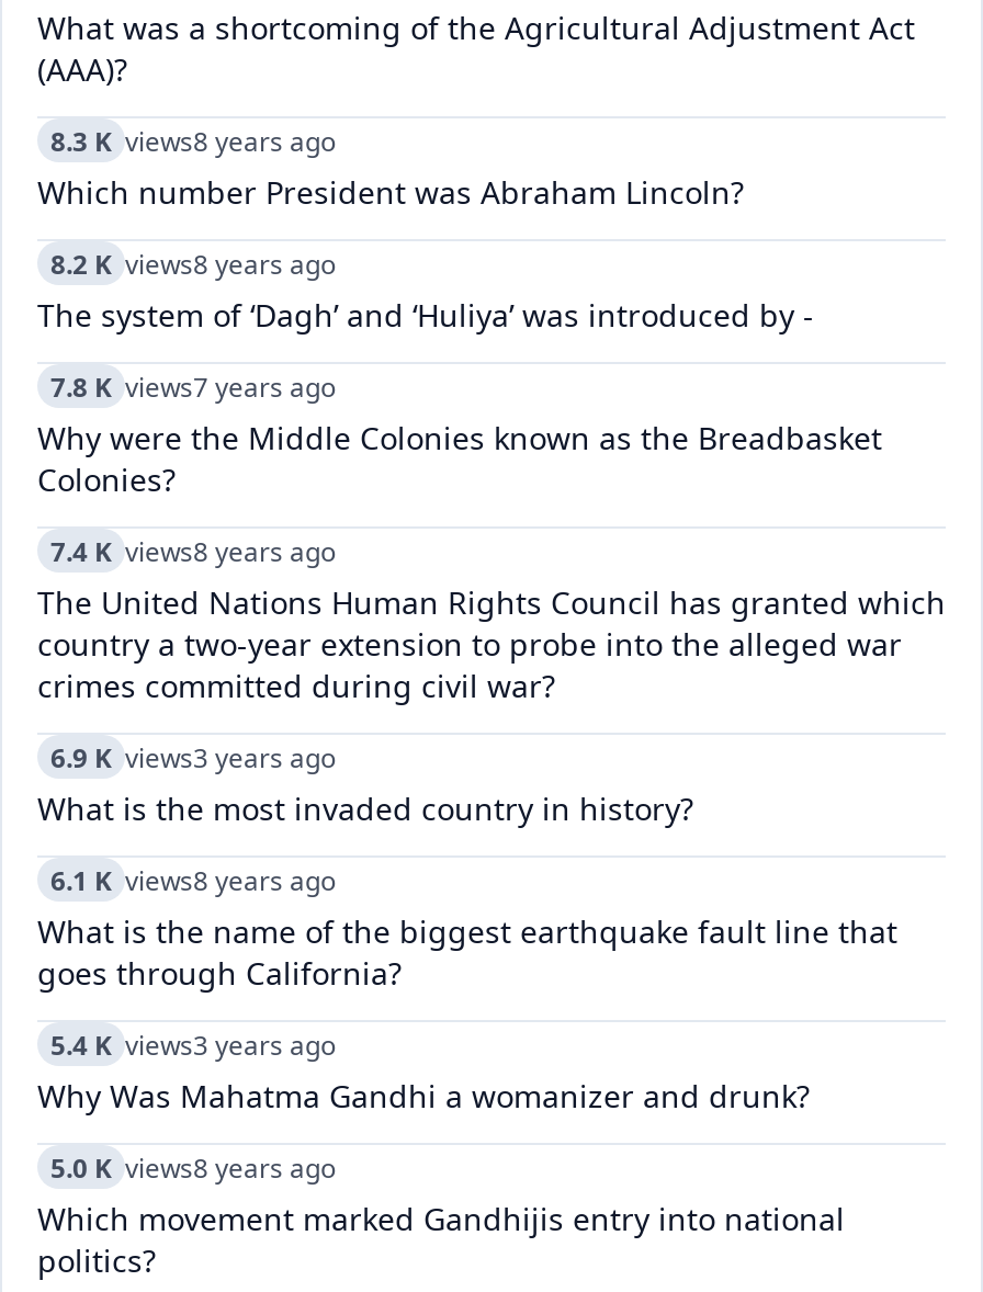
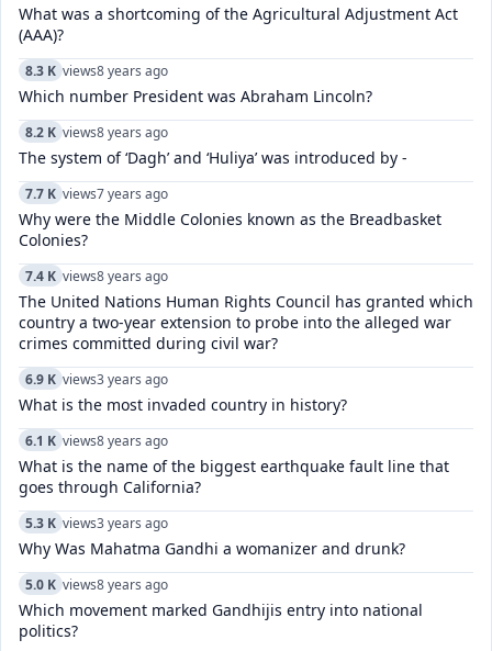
[50,367,336,405] 7.8 K views7 years ago -> [25,184,168,203] 7.7 K views7 years ago
[50,1025,336,1063] 5.4 K views3 years ago -> [25,513,168,532] 5.3 K views3 years ago

